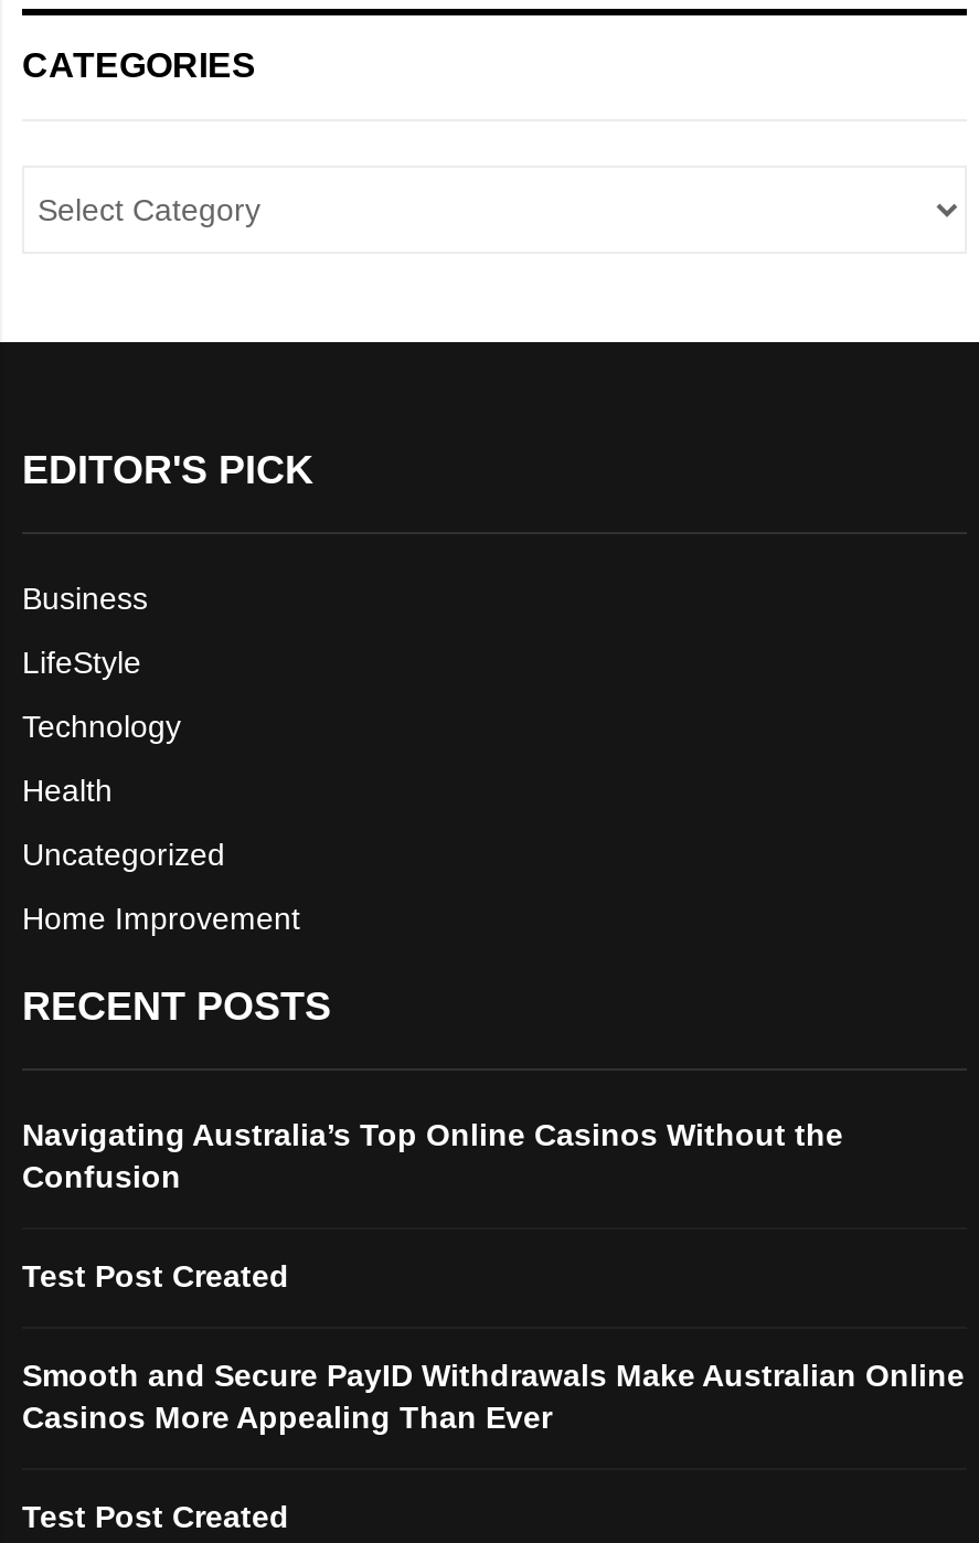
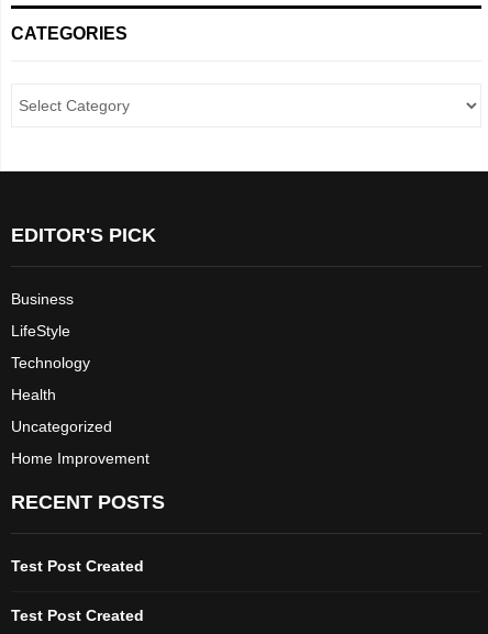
[22,1116,843,1193] Navigating Australia’s Top Online Casinos Without the | Confusion -> none
[22,1357,965,1434] Smooth and Secure PayID Withdrawals Make Australian Online | Casinos More Appealing Than Ever -> none

